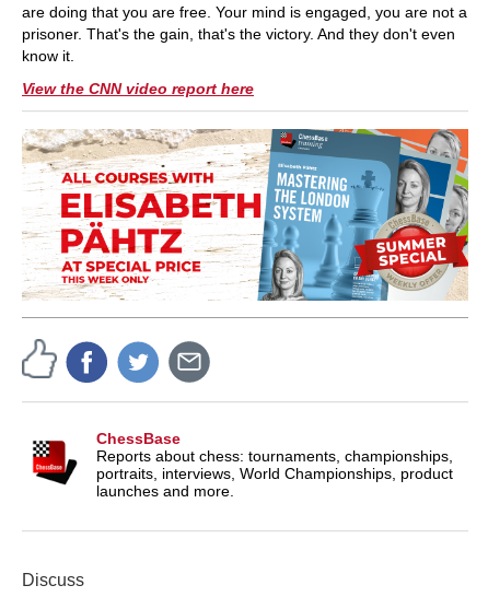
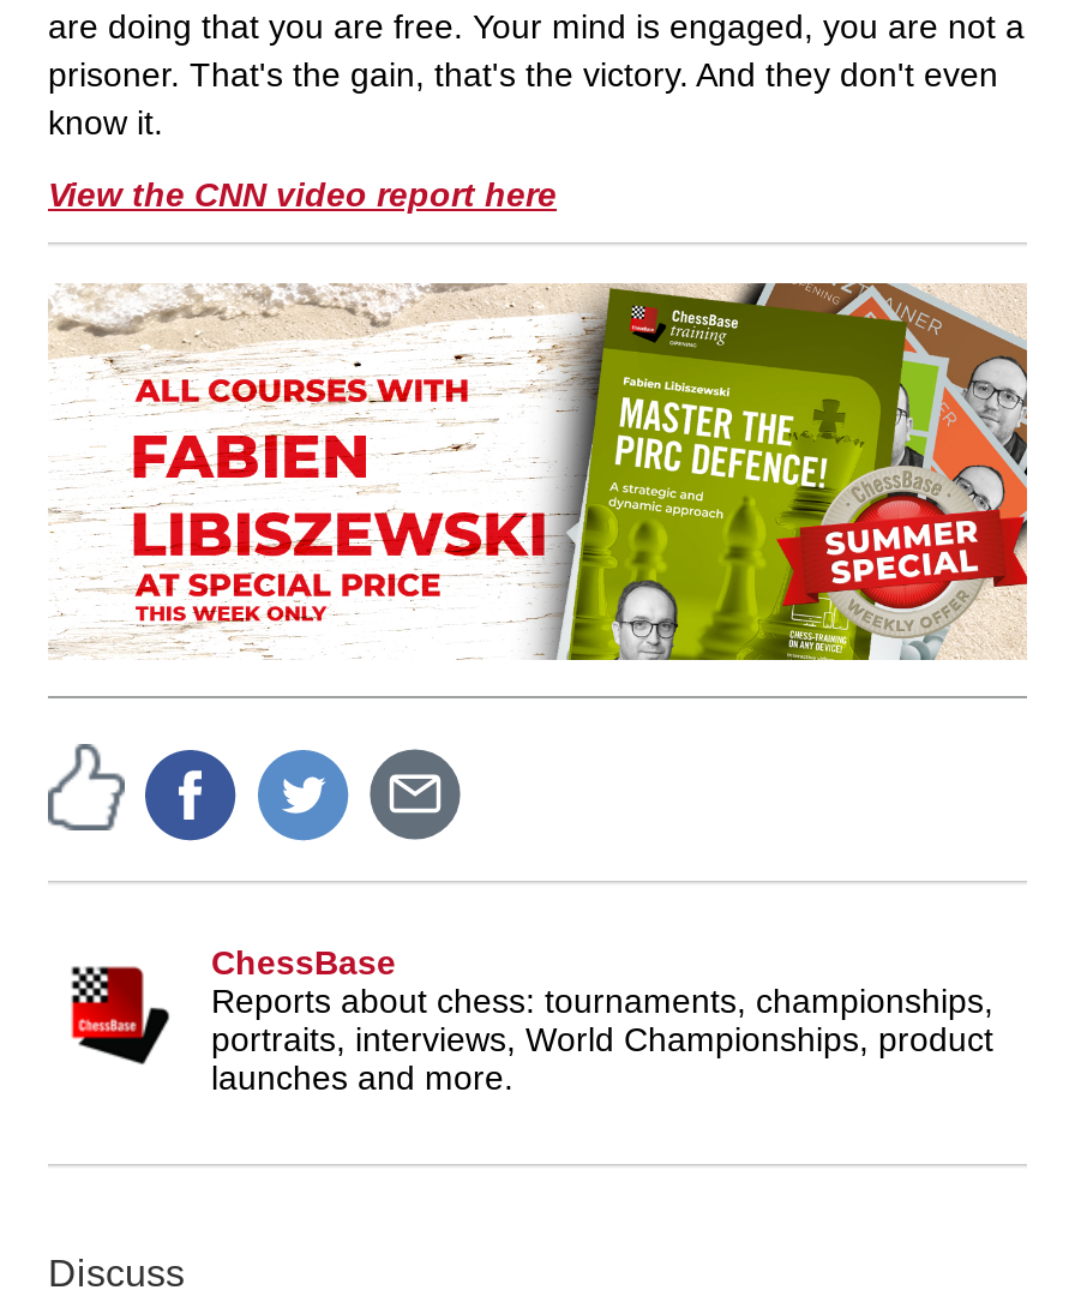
[60,128,469,302] [image] -> [134,281,1029,662] [image]

